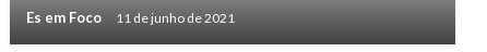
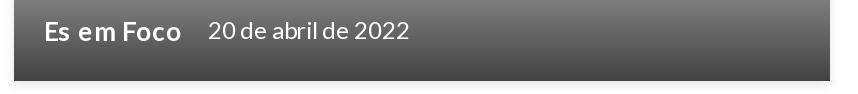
[26,9,235,26] Es em Foco 11 de junho de 2021 -> [44,16,410,48] Es em Foco 20 de abril de 2022

